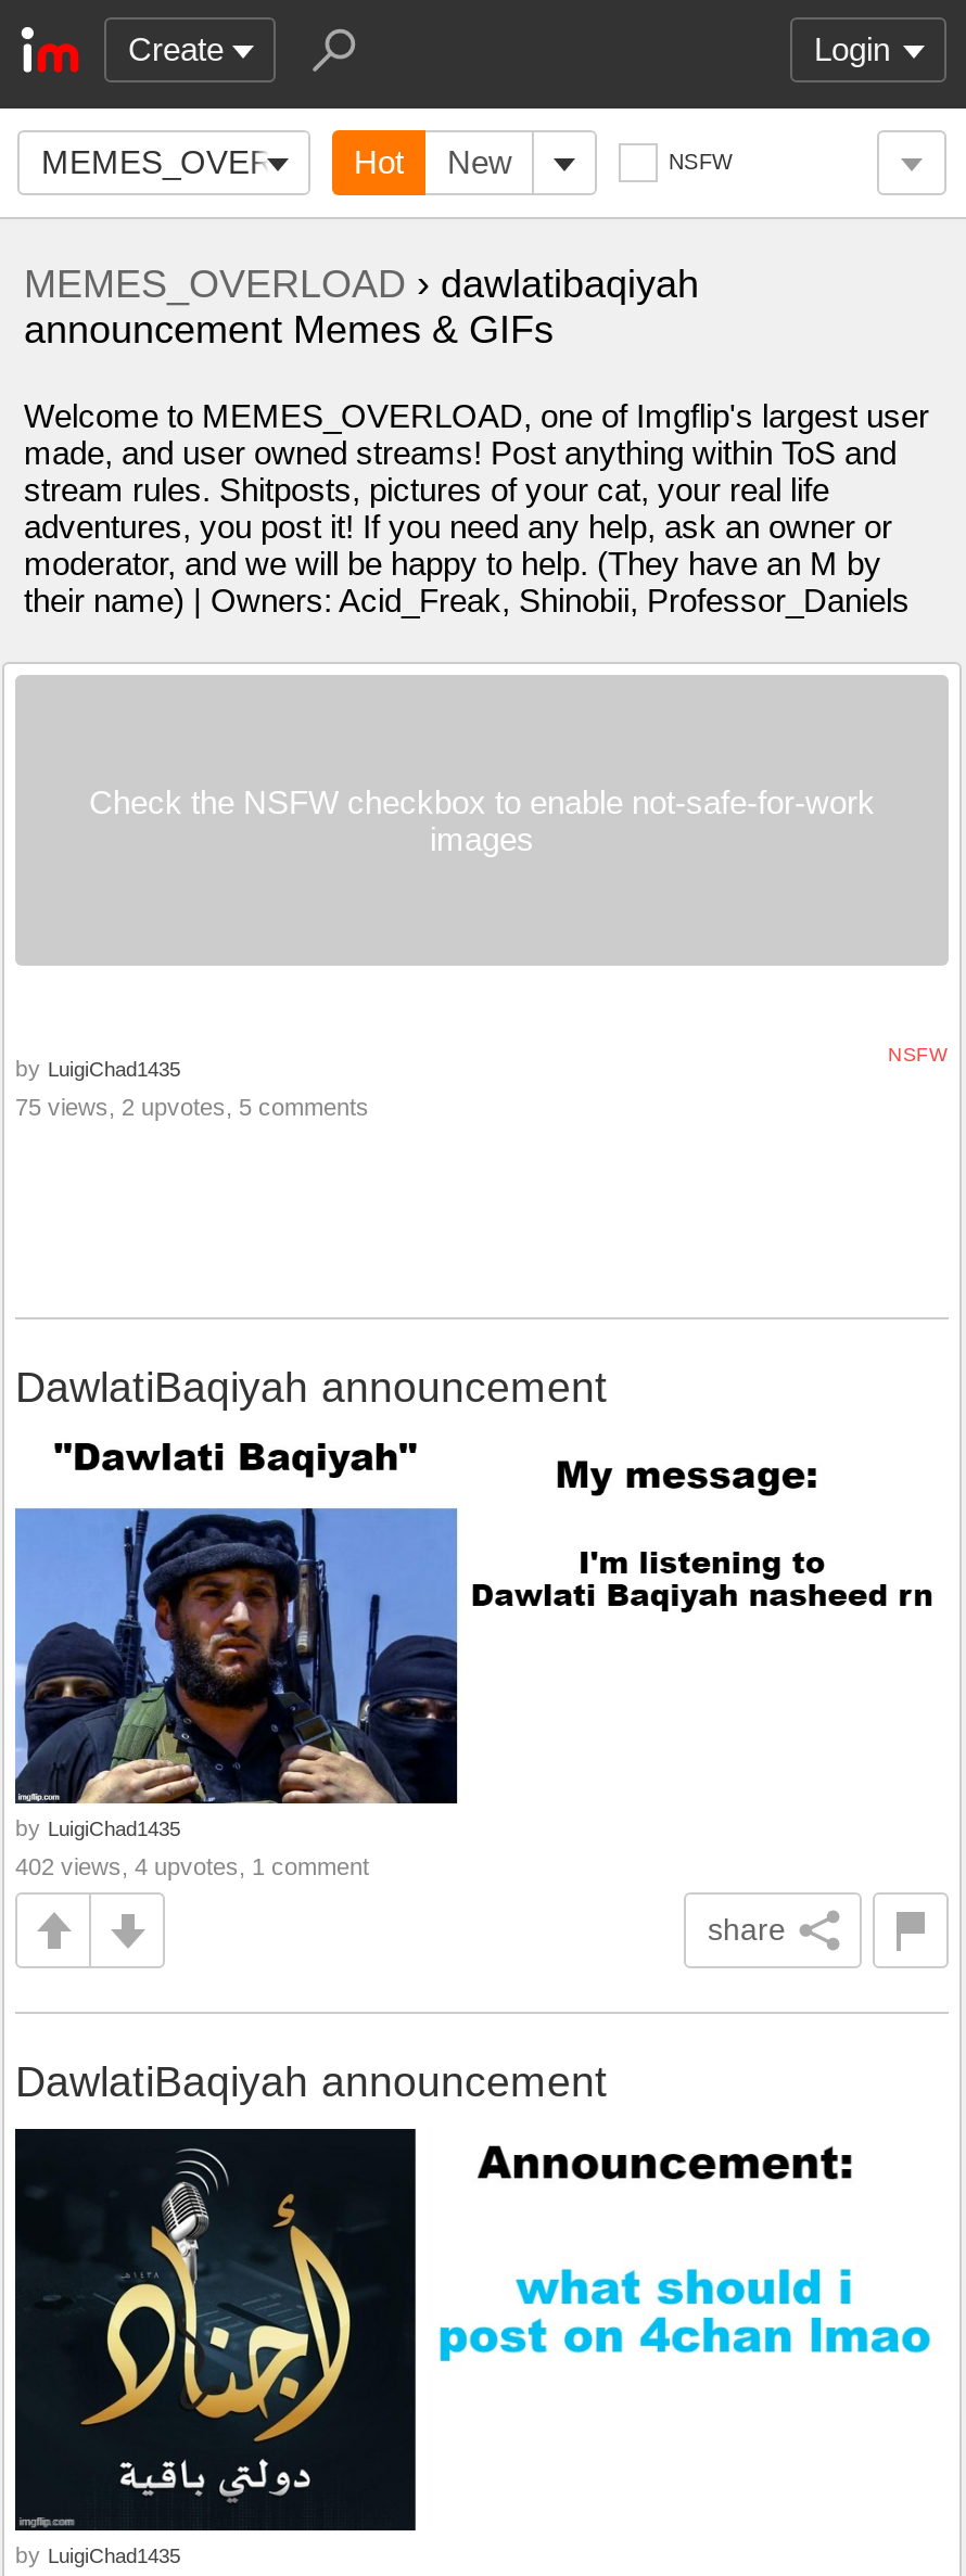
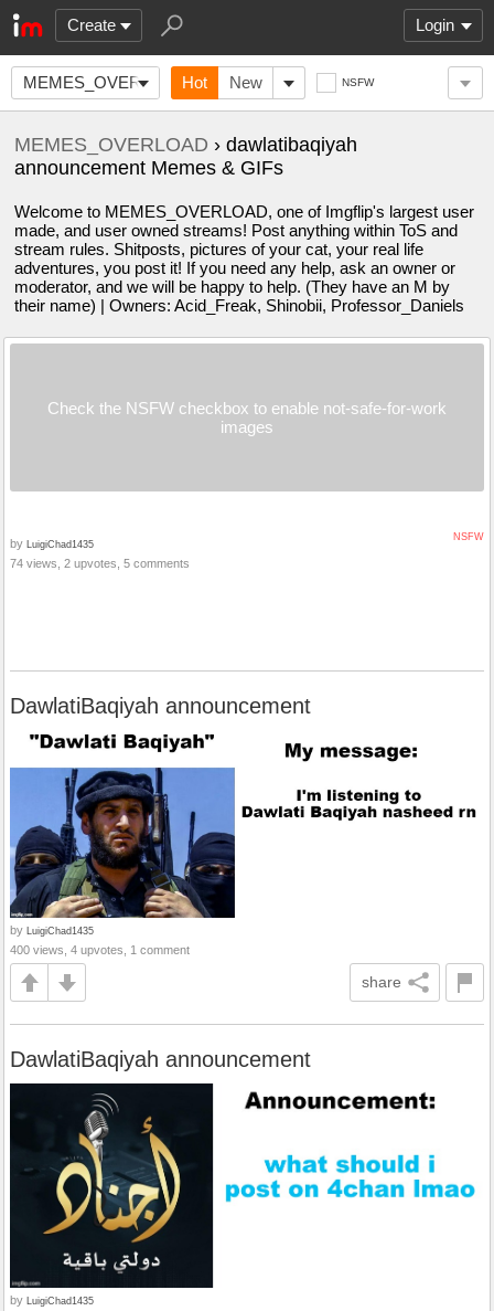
[15,1094,369,1120] 75 views, 2 upvotes, 5 comments -> [10,557,190,570] 74 views, 2 upvotes, 5 comments
[15,1853,369,1879] 402 views, 4 upvotes, 1 comment -> [10,943,190,956] 400 views, 4 upvotes, 1 comment

